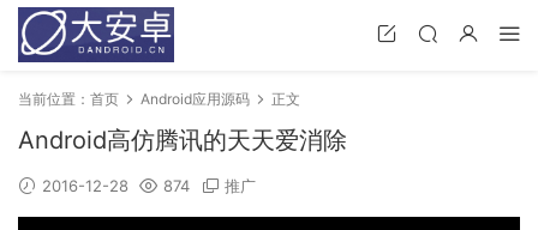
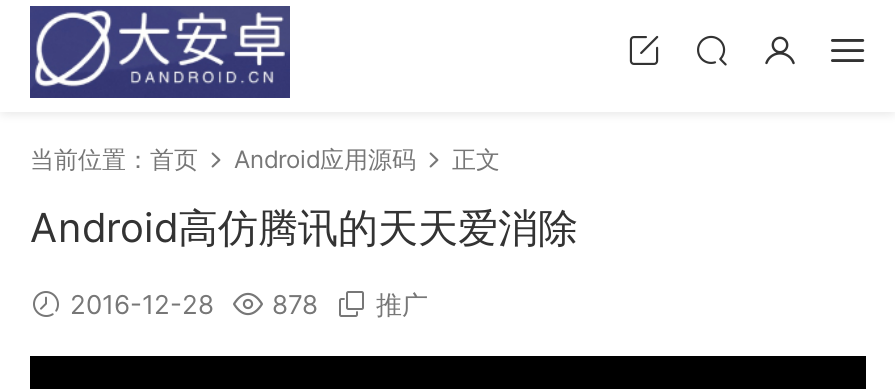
[37,176,256,195] 2016-12-28 874 推广 -> [62,288,428,320] 2016-12-28 878 推广

